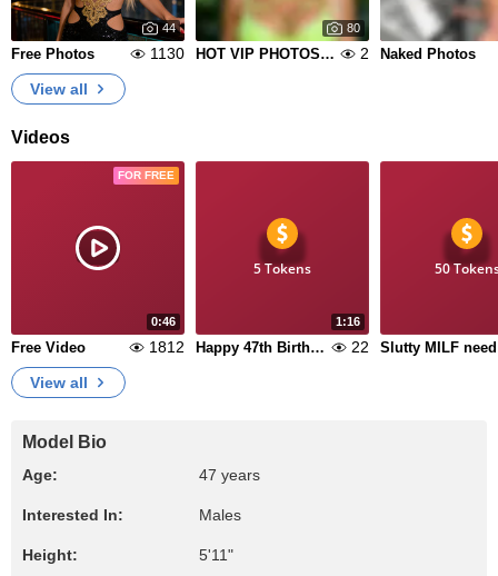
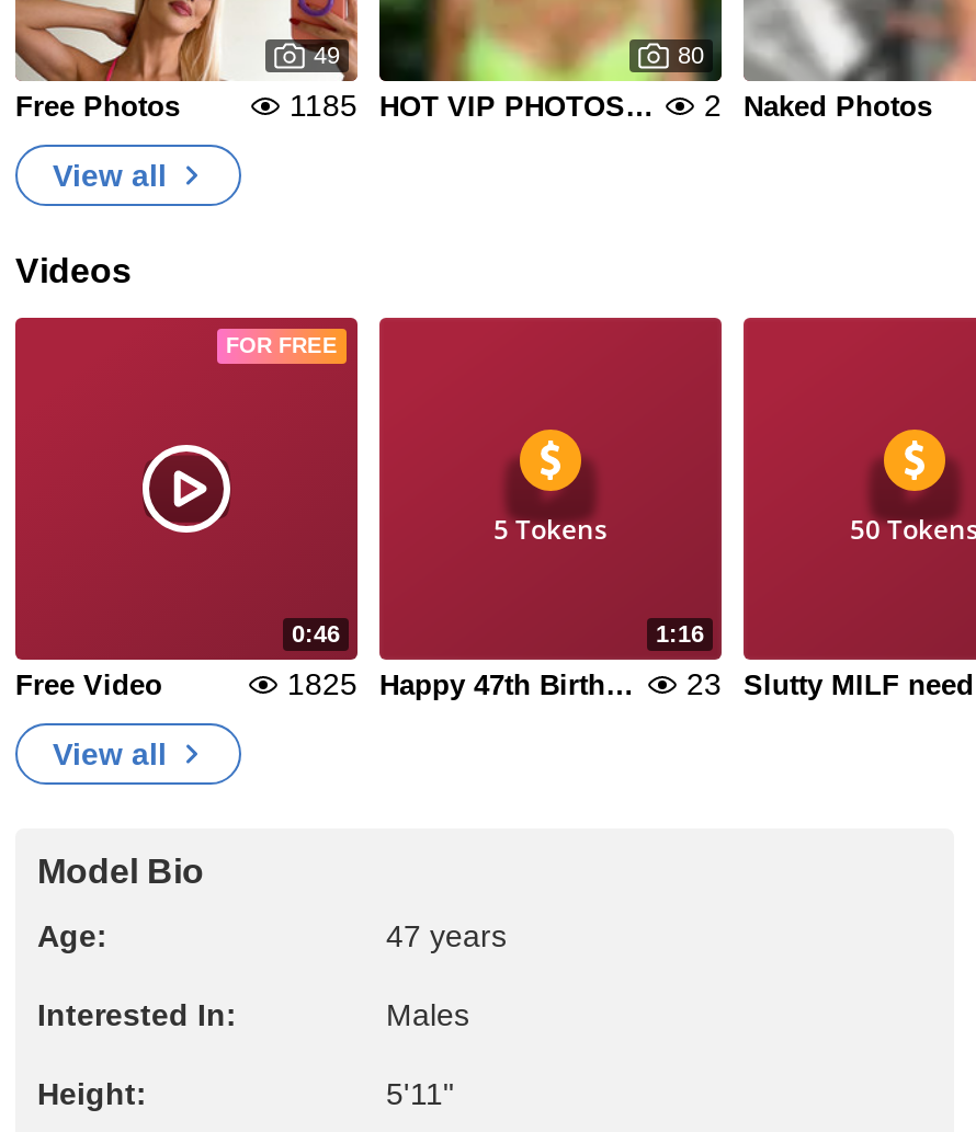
[162,21,176,34] 44 -> [314,42,340,68] 49
[150,44,185,62] 1130 -> [290,88,358,123] 1185
[149,338,185,356] 1812 -> [287,666,358,701] 1825
[351,338,369,356] 22 -> [686,666,722,701] 23

